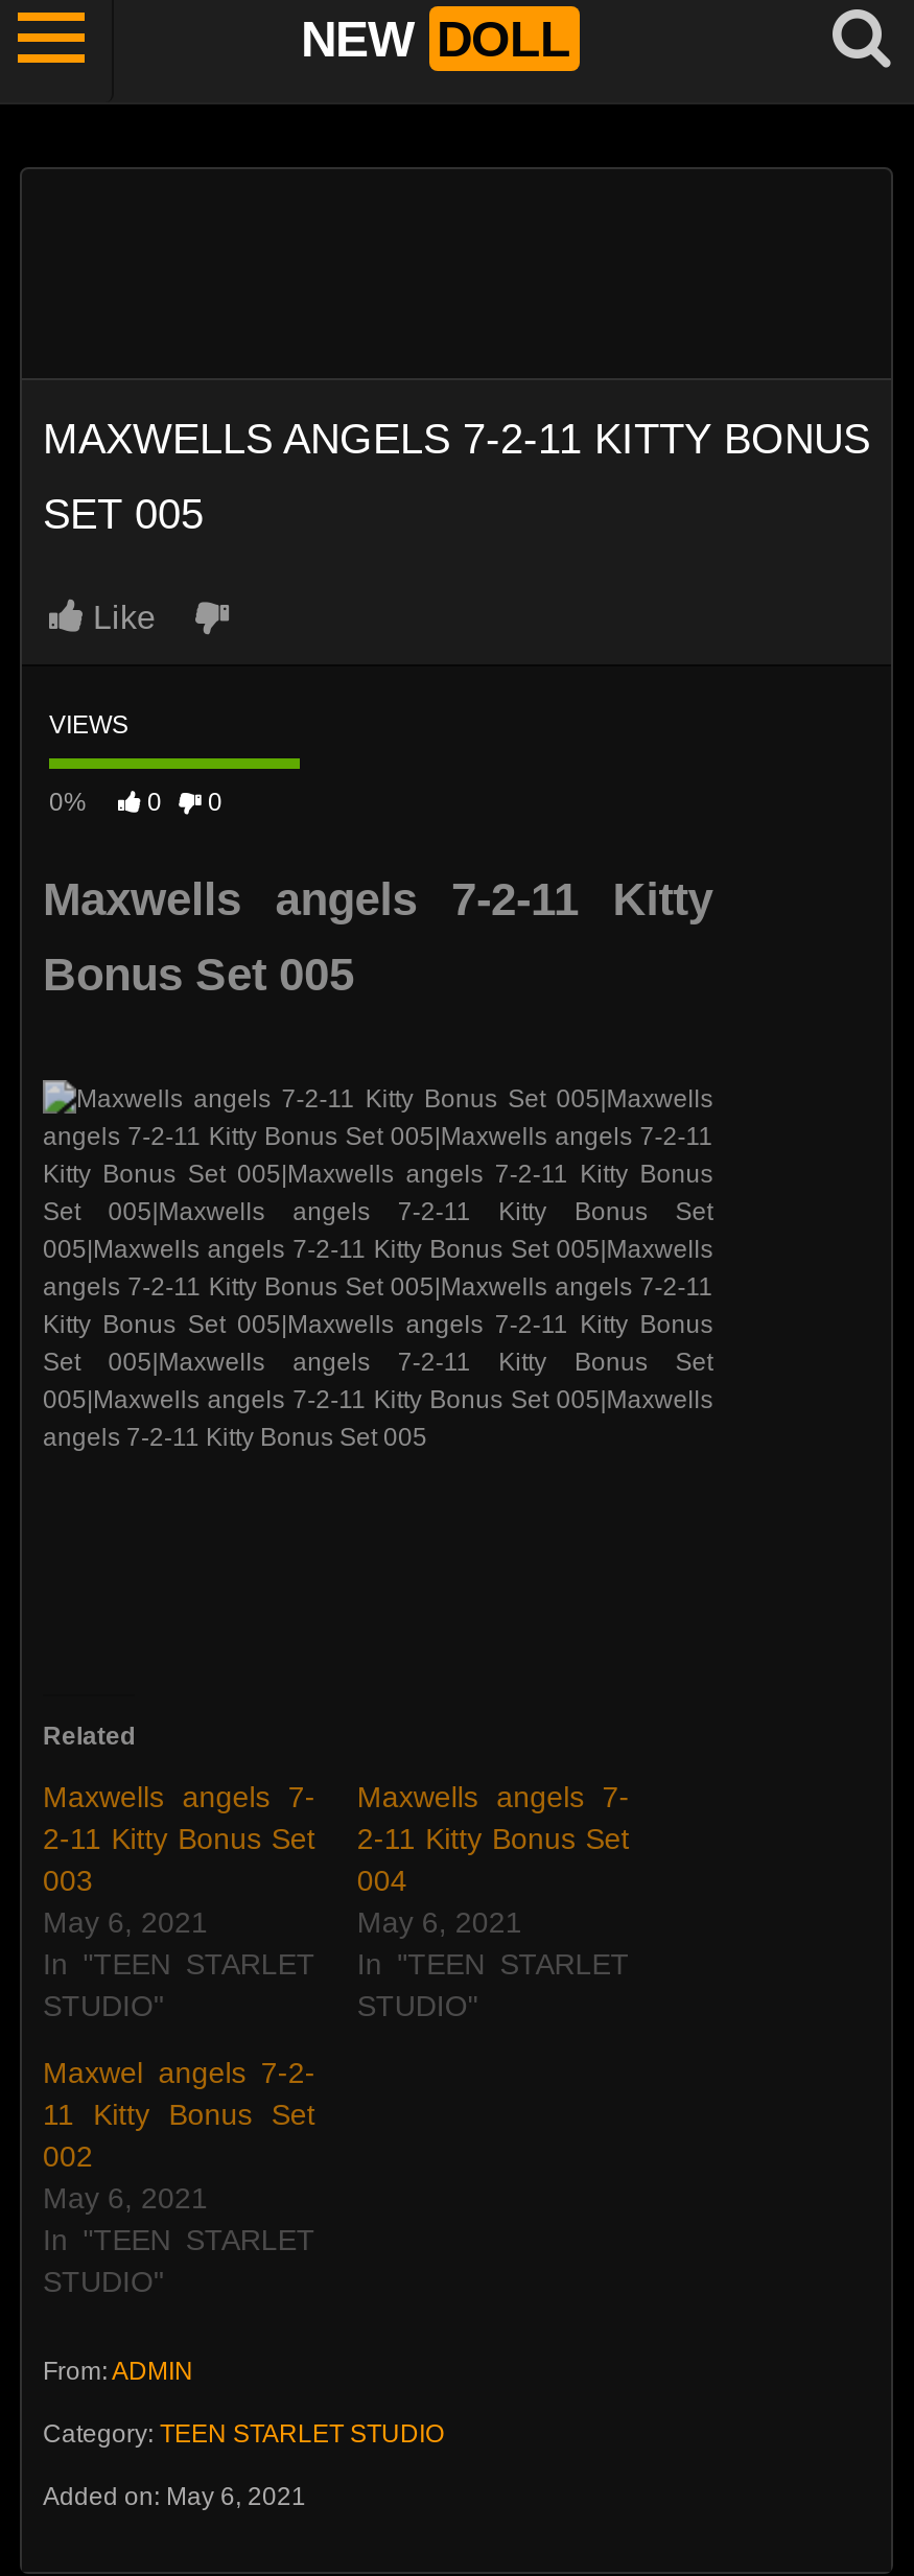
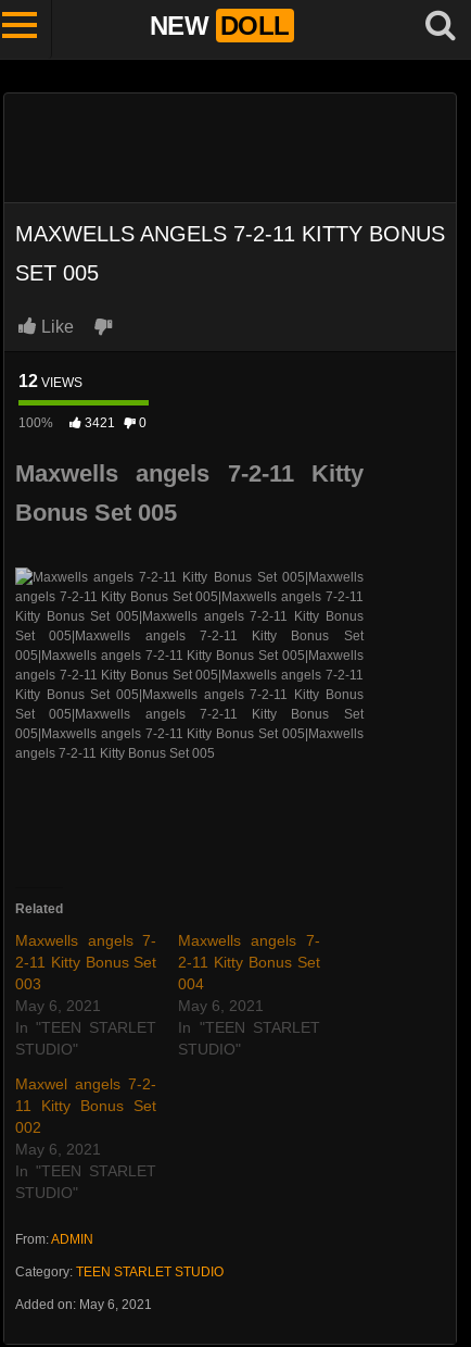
[49,710,128,740] VIEWS -> [18,372,82,390] 12 VIEWS
[49,788,162,817] 0% | 0 -> [18,415,115,431] 100% | 3421

